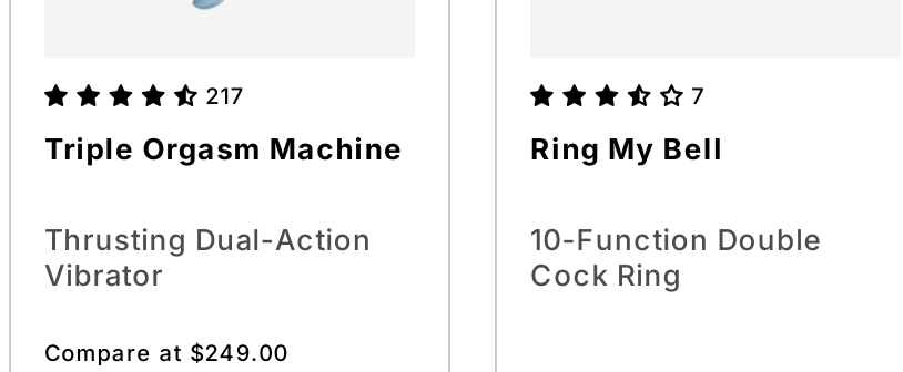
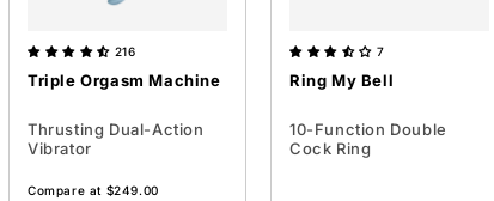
[206,83,245,109] 217 -> [114,45,136,59] 216

